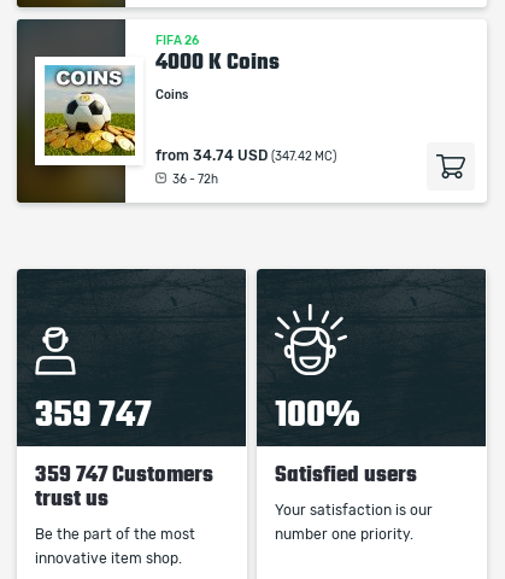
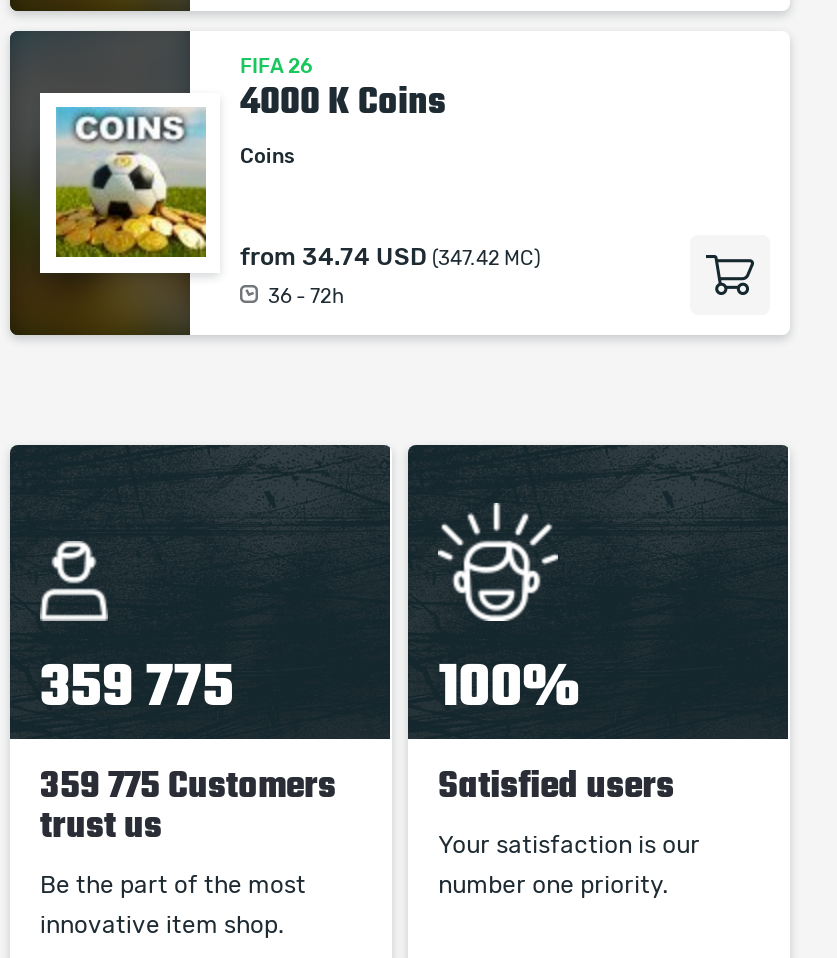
[35,394,152,433] 359 747 -> [40,653,234,717] 359 775
[35,462,213,486] 359 747 Customers -> [40,765,336,805] 359 775 Customers

